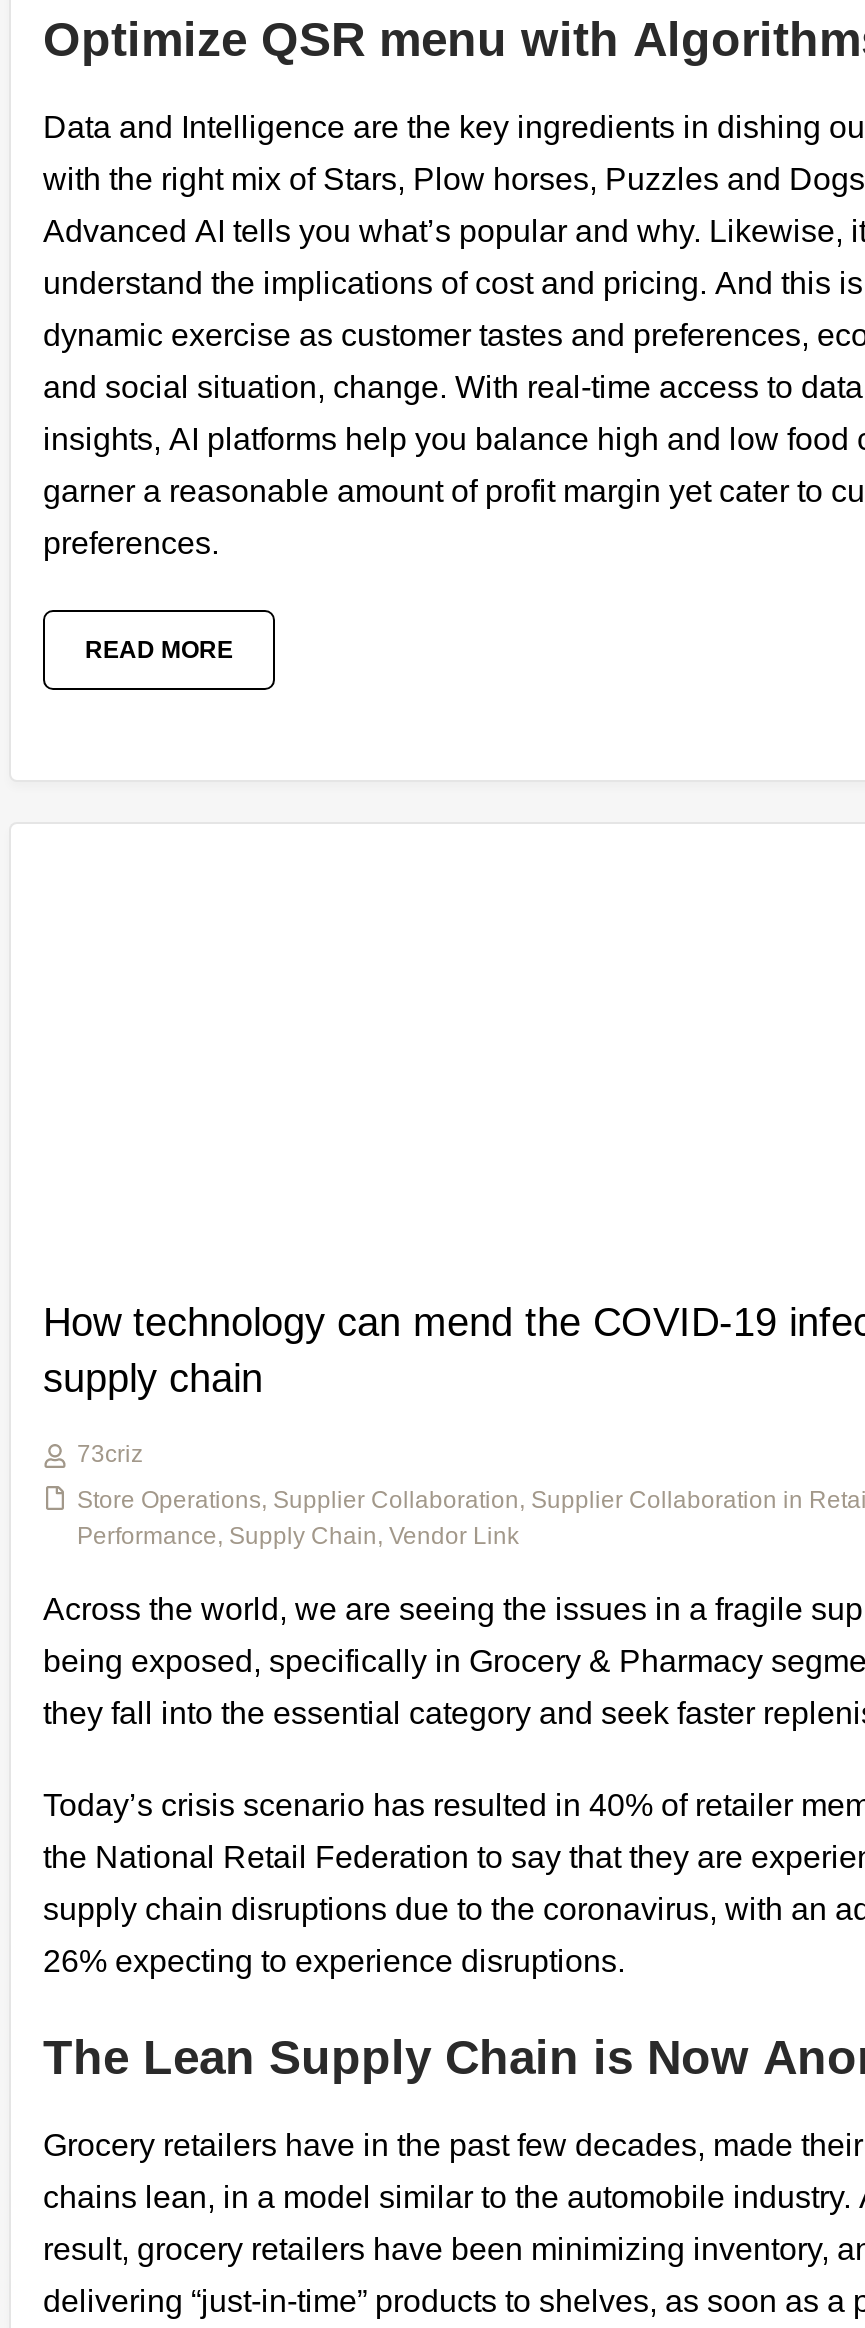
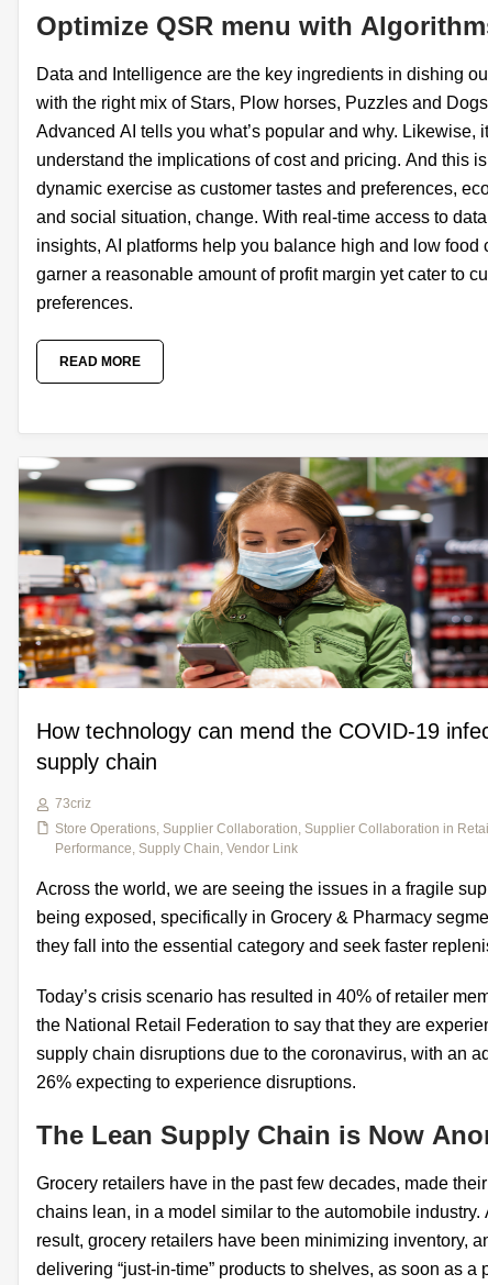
none -> [18,456,485,689] [image]

